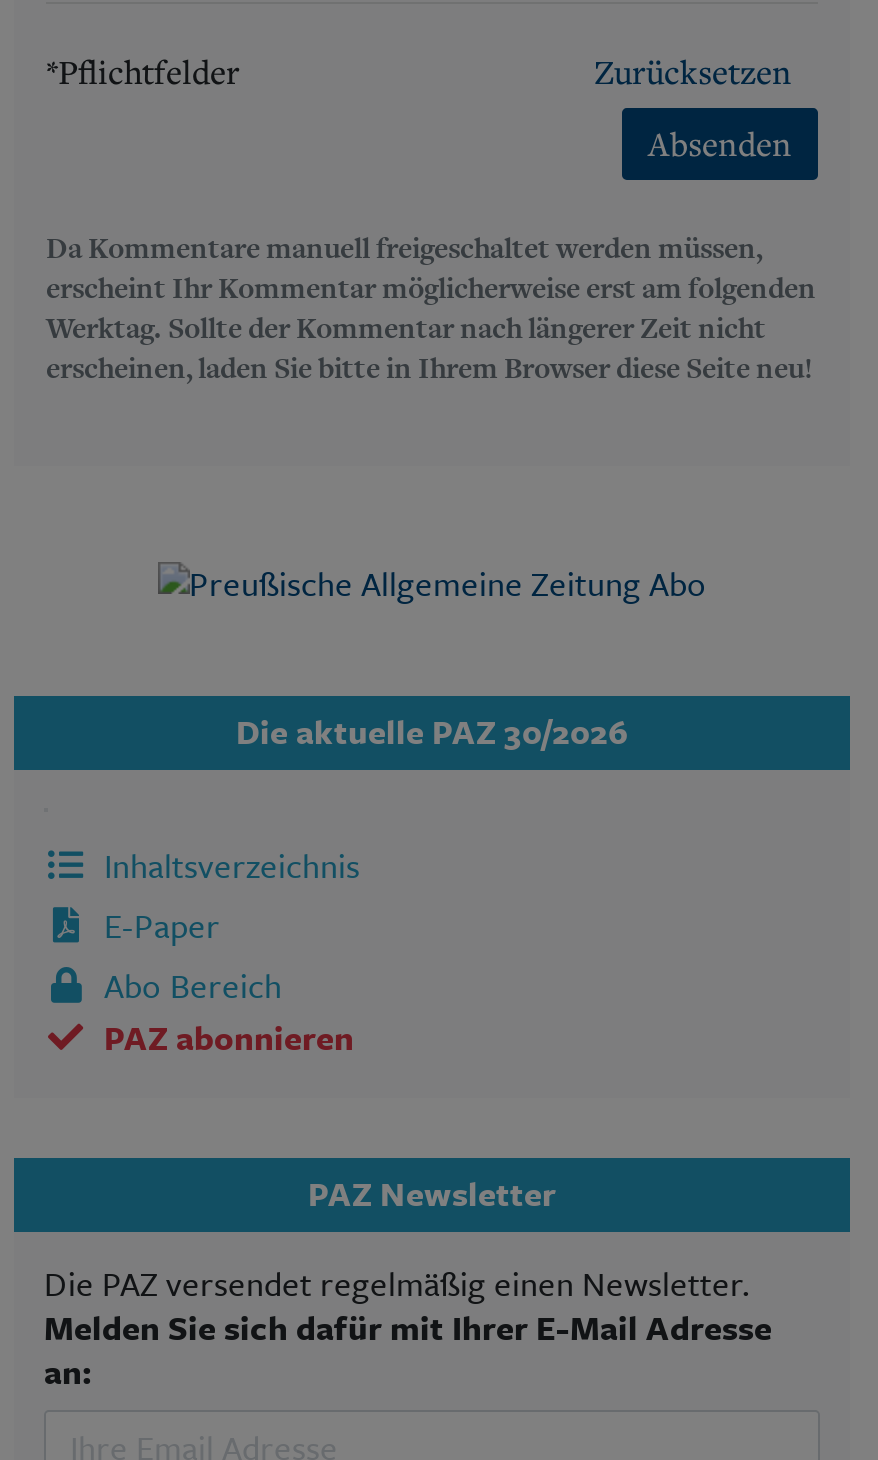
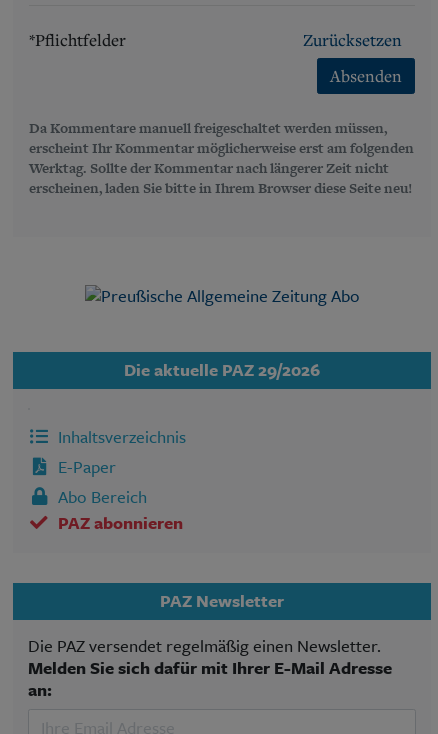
[236,706,628,756] Die aktuelle PAZ 30/2026 -> [124,357,320,382] Die aktuelle PAZ 29/2026

